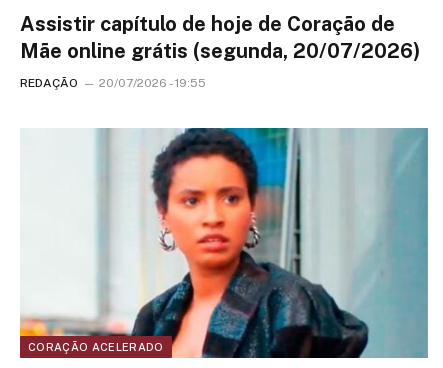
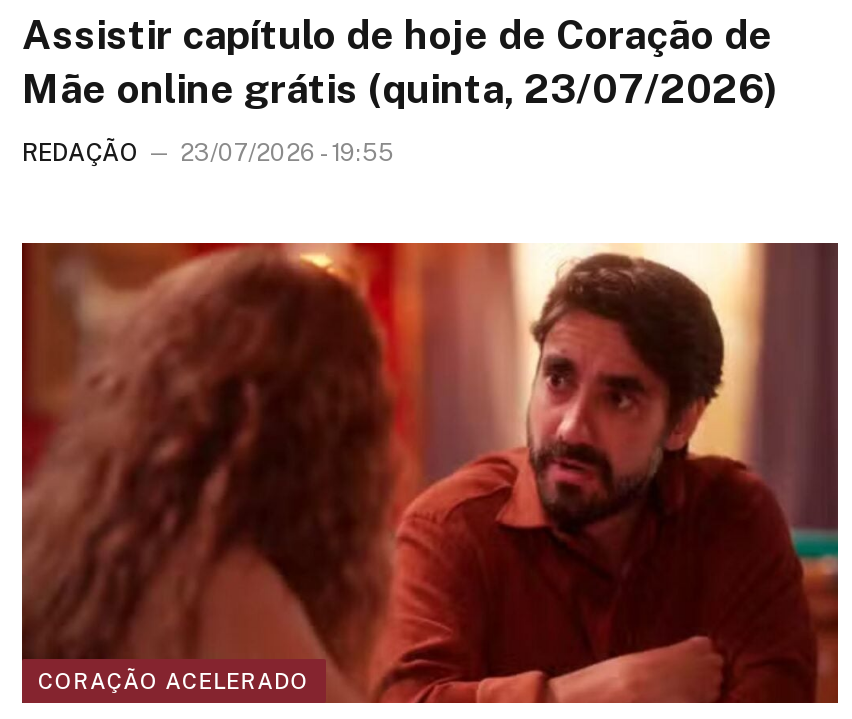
[20,39,420,63] Mãe online grátis (segunda, 20/07/2026) -> [22,65,778,113] Mãe online grátis (quinta, 23/07/2026)
[20,76,206,90] REDAÇÃO 20/07/2026 - 19:55 -> [22,139,394,167] REDAÇÃO 23/07/2026 - 19:55
[19,127,429,359] [image] -> [20,241,840,705] [image]

